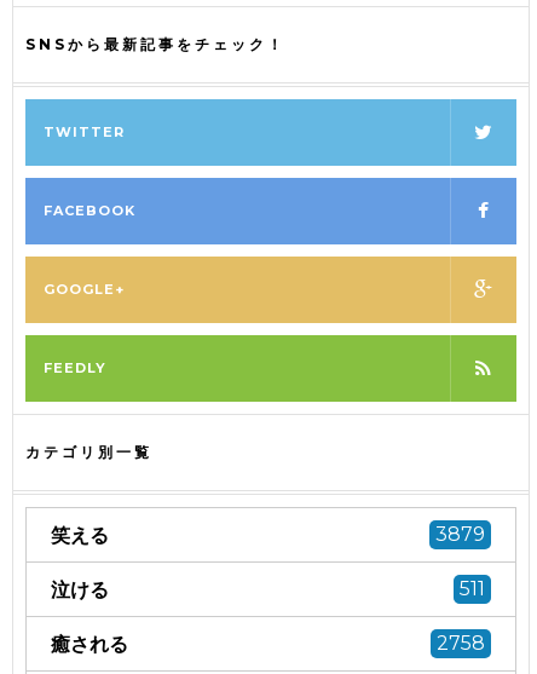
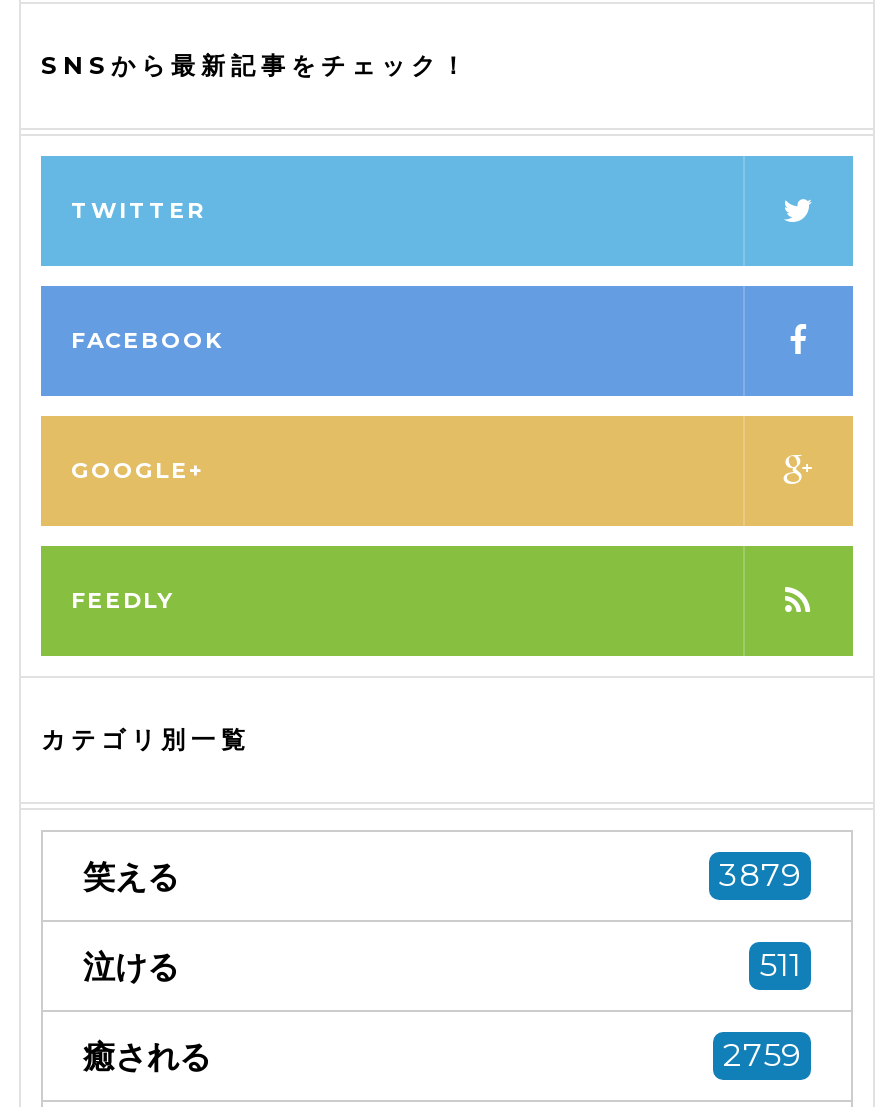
[437,632,485,655] 2758 -> [723,1037,801,1075] 2759

